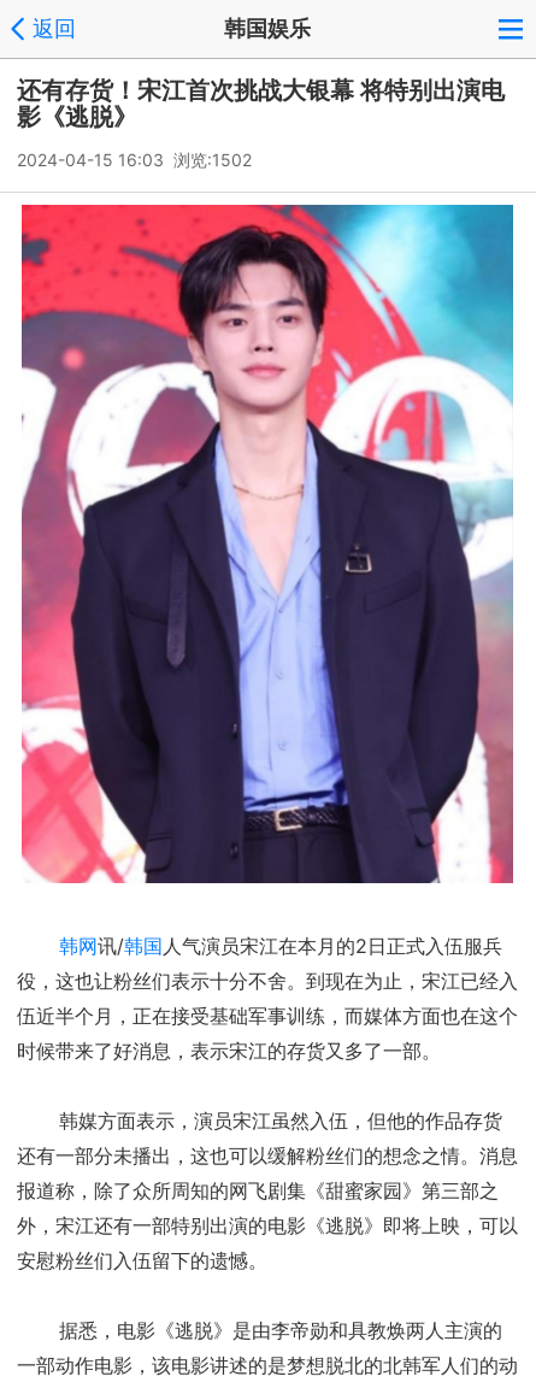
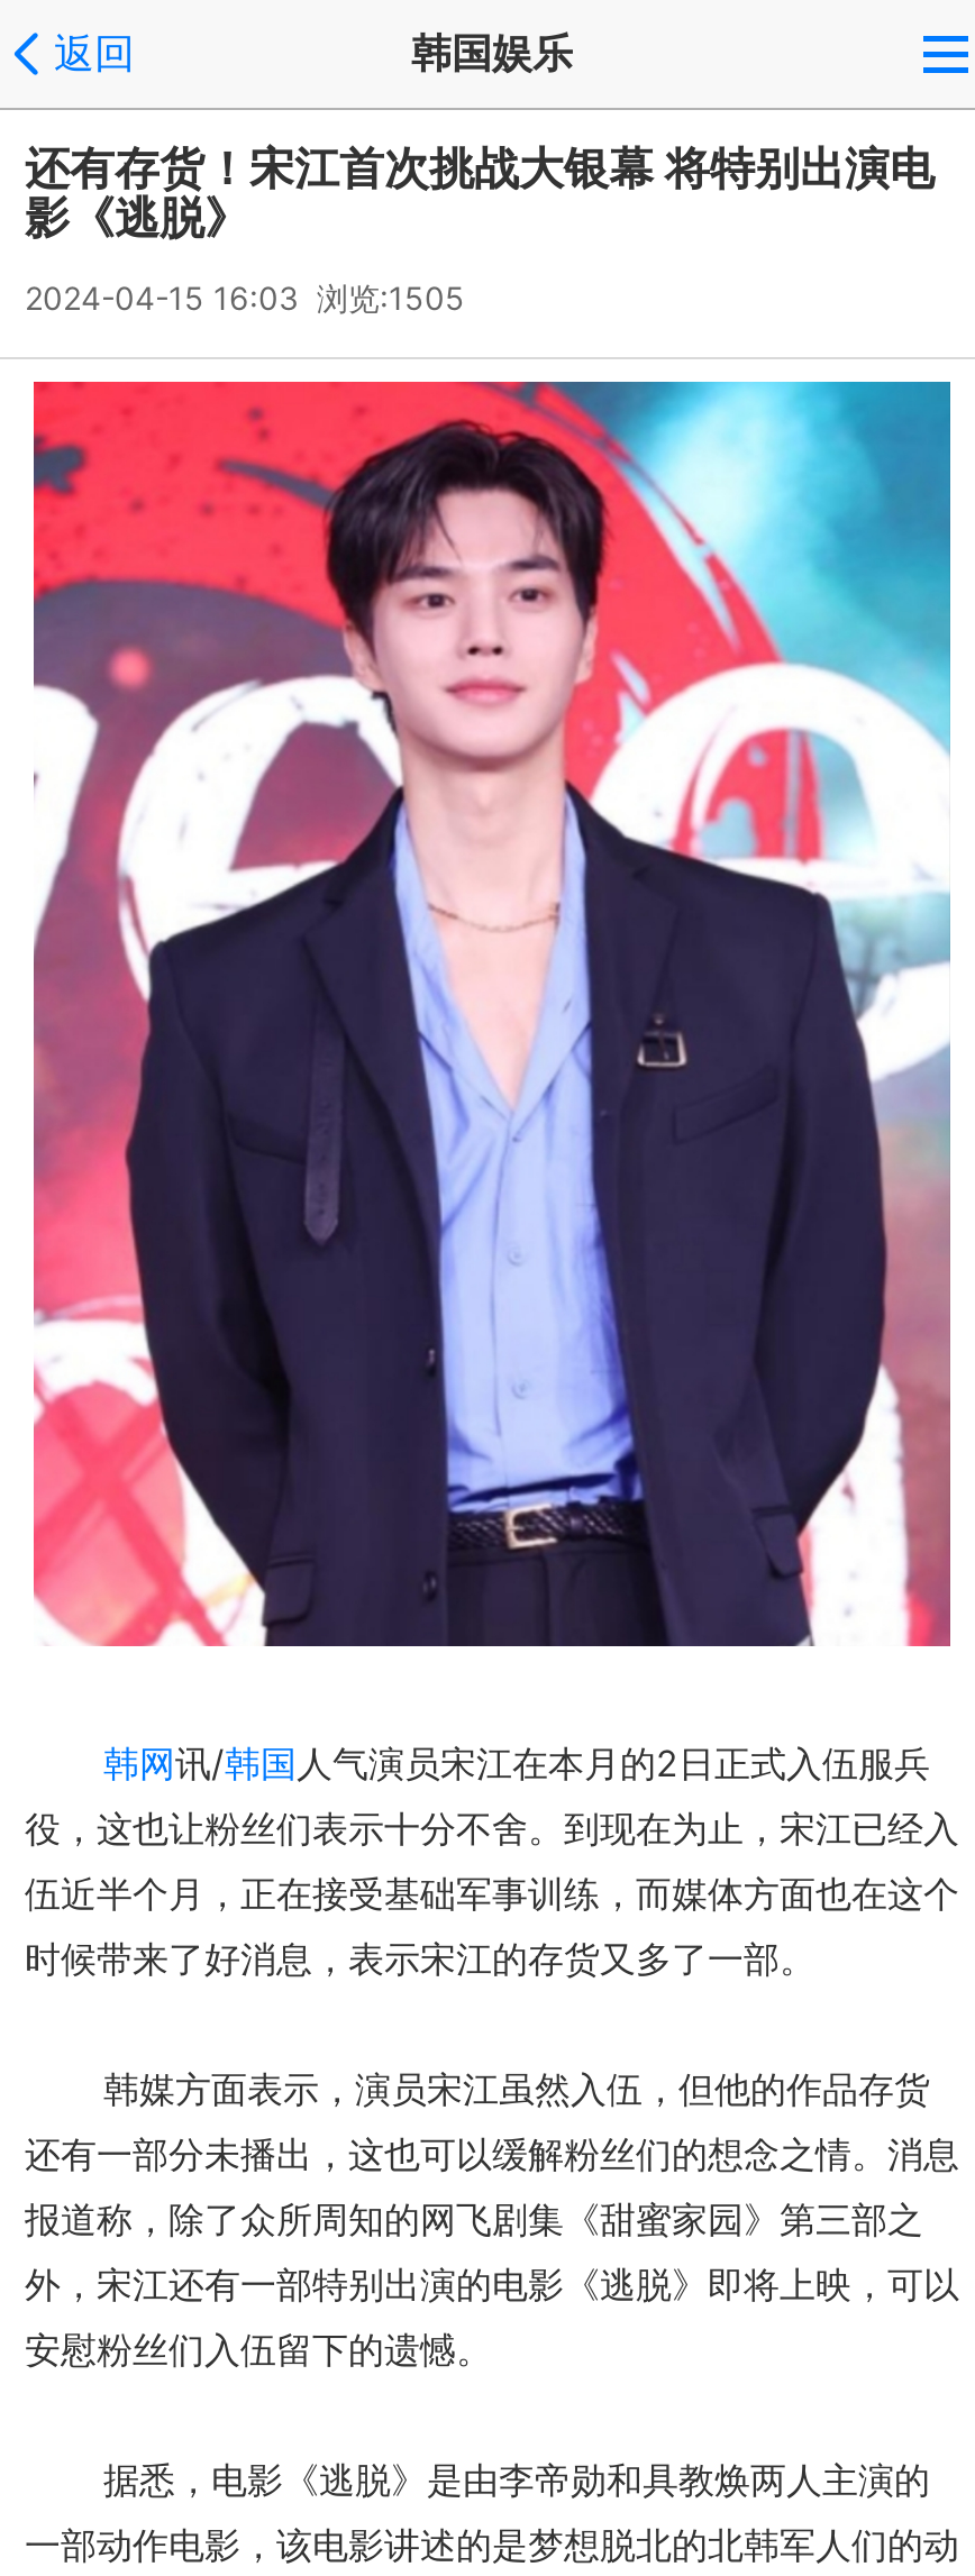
[17,149,252,170] 2024-04-15 16:03 浏览:1502 -> [25,278,465,317] 2024-04-15 16:03 浏览:1505

